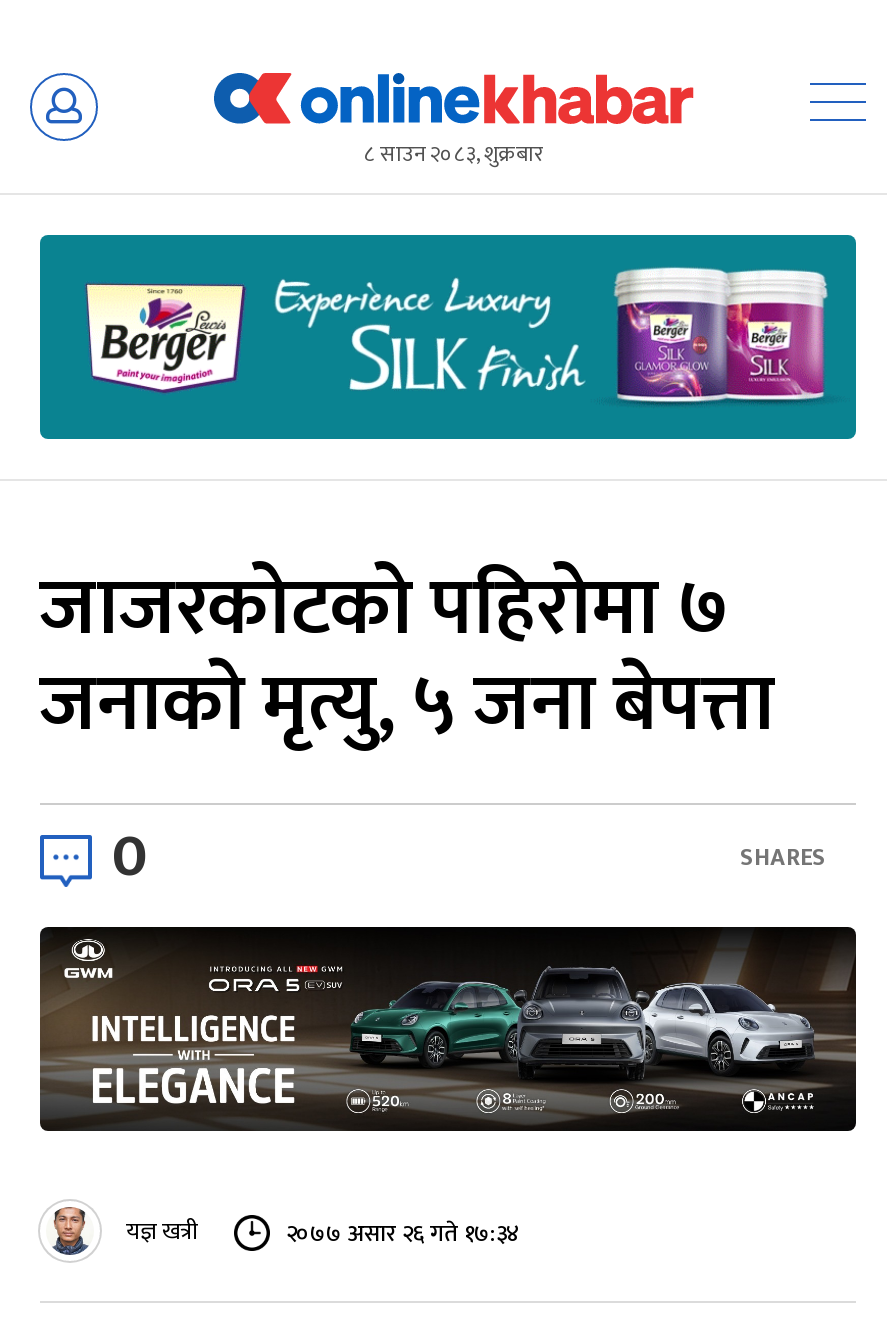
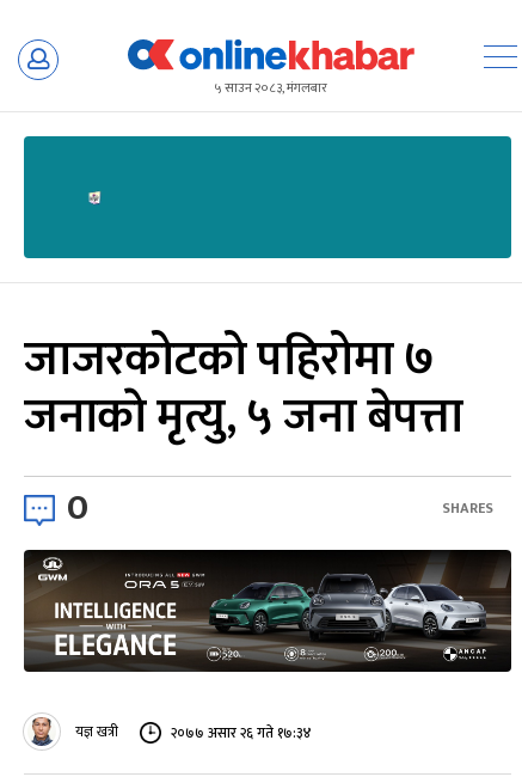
[364,137,544,173] ८ साउन २०८३, शुक्रबार -> [215,78,327,99] ५ साउन २०८३, मंगलबार
[612,265,830,405] [image] -> none
[84,281,246,393] [image] -> none
[272,277,586,393] [image] -> none

